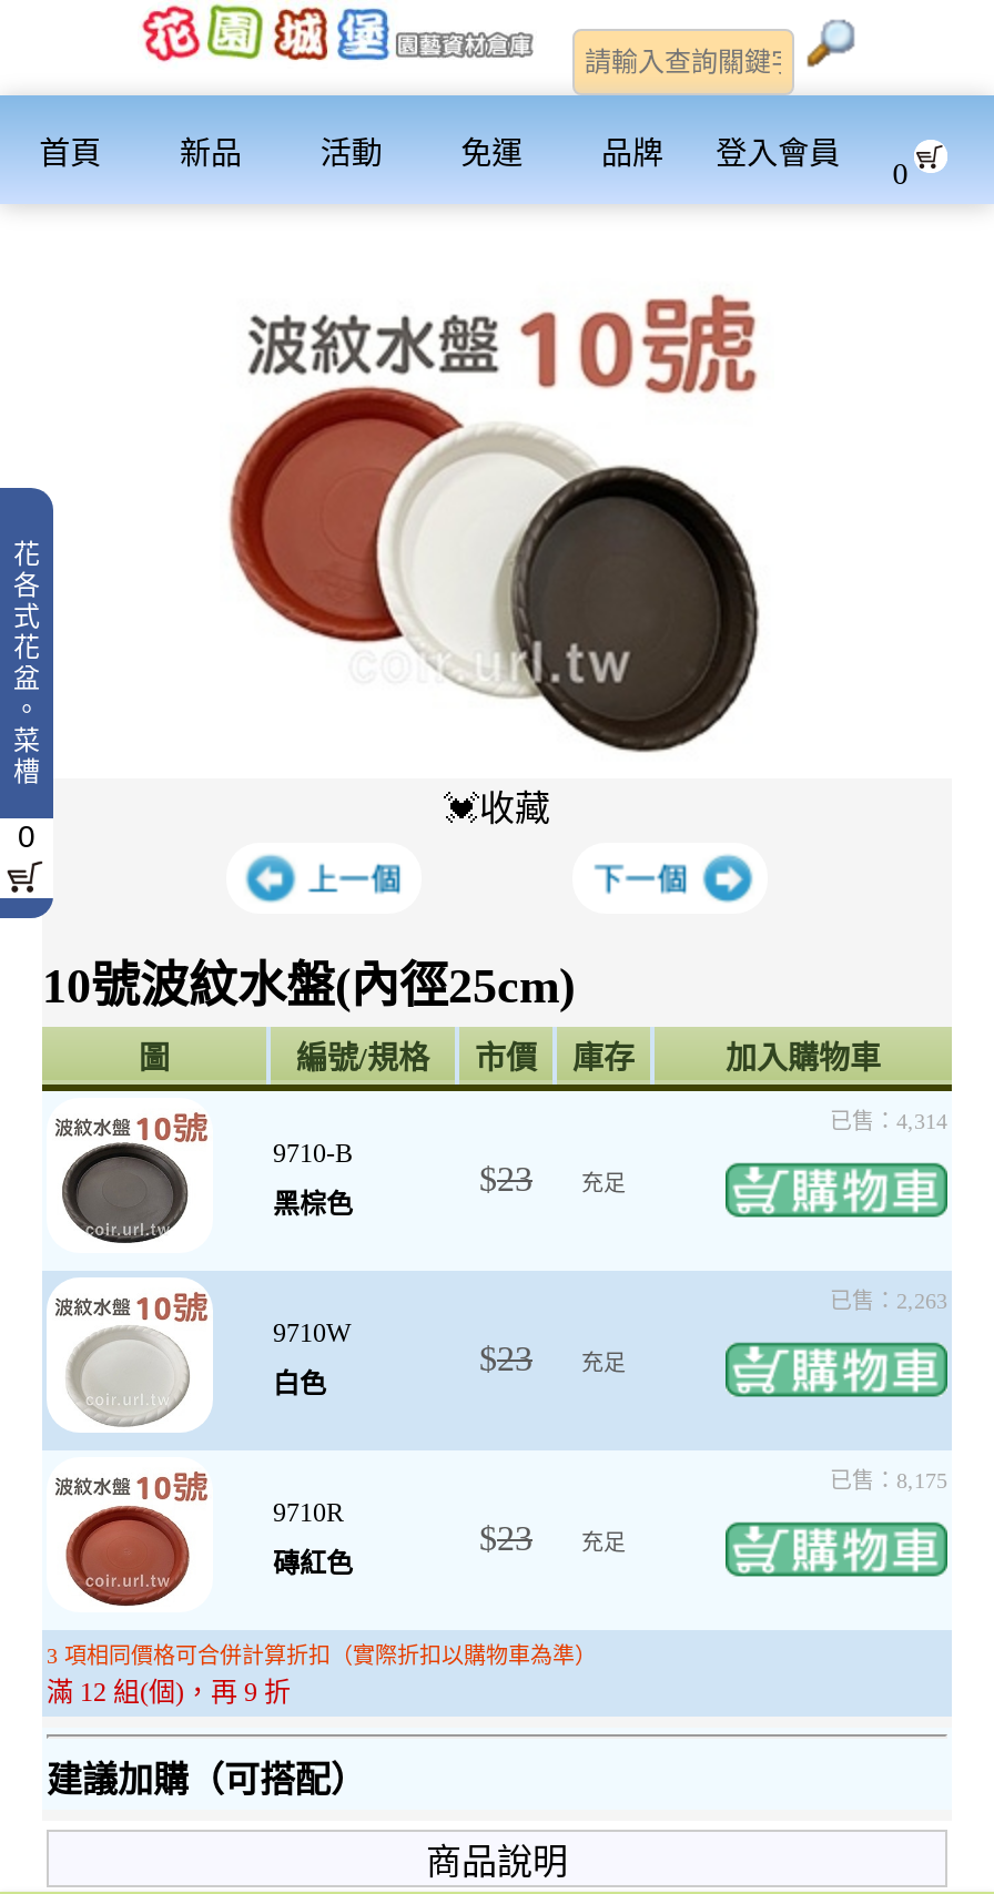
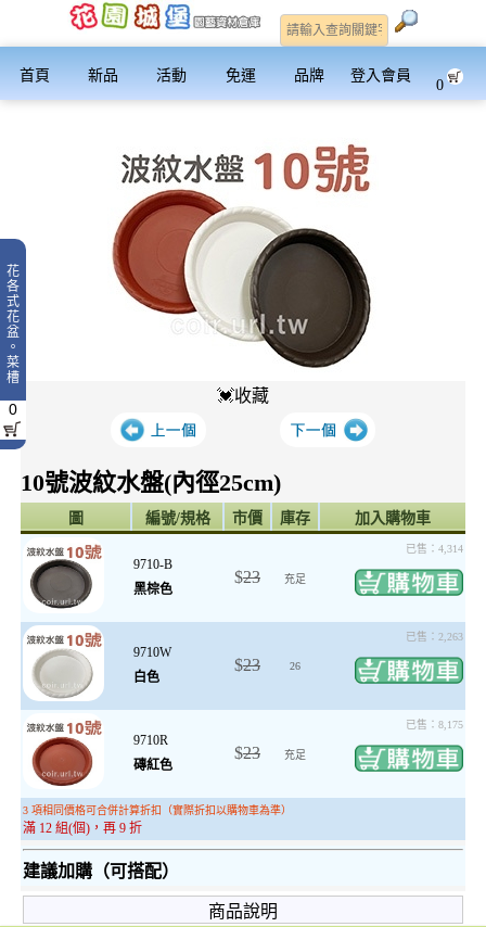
[581,1351,626,1375] 充足 -> [290,660,300,672] 26

